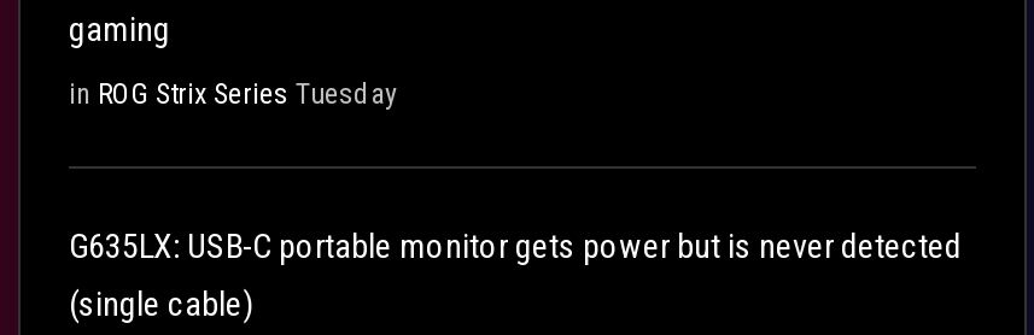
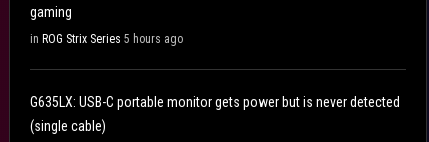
[69,77,397,111] in ROG Strix Series Tuesday -> [30,32,183,46] in ROG Strix Series 5 hours ago

